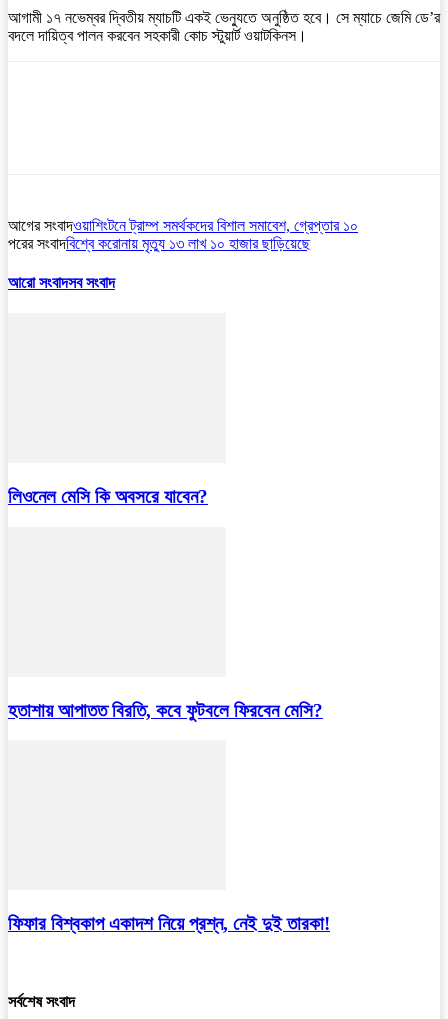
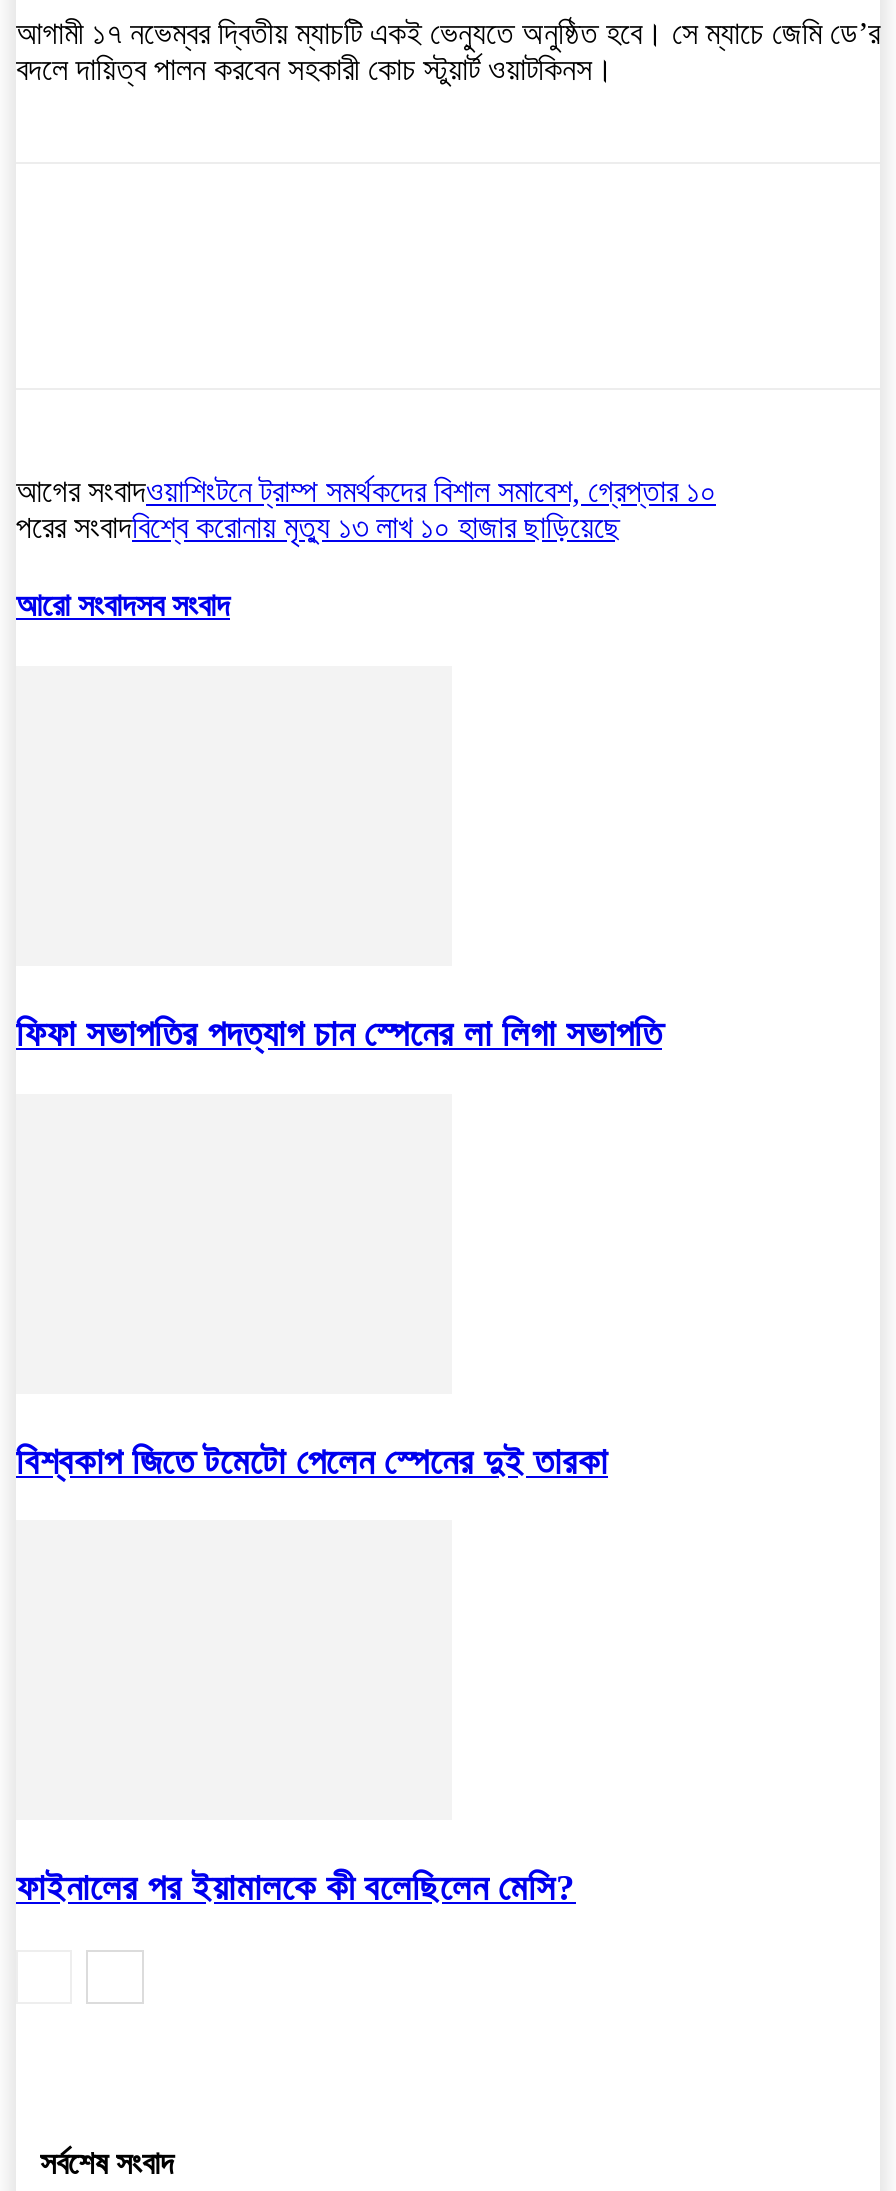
[8,486,208,507] লিওনেল মেসি কি অবসরে যাবেন? -> [16,1012,662,1054] ফিফা সভাপতির পদত্যাগ চান স্পেনের লা লিগা সভাপতি
[8,699,323,720] হতাশায় আপাতত বিরতি, কবে ফুটবলে ফিরবেন মেসি? -> [16,1439,608,1481] বিশ্বকাপ জিতে টমেটো পেলেন স্পেনের দুই তারকা
[8,913,330,934] ফিফার বিশ্বকাপ একাদশ নিয়ে প্রশ্ন, নেই দুই তারকা! -> [16,1866,576,1908] ফাইনালের পর ইয়ামালকে কী বলেছিলেন মেসি?

